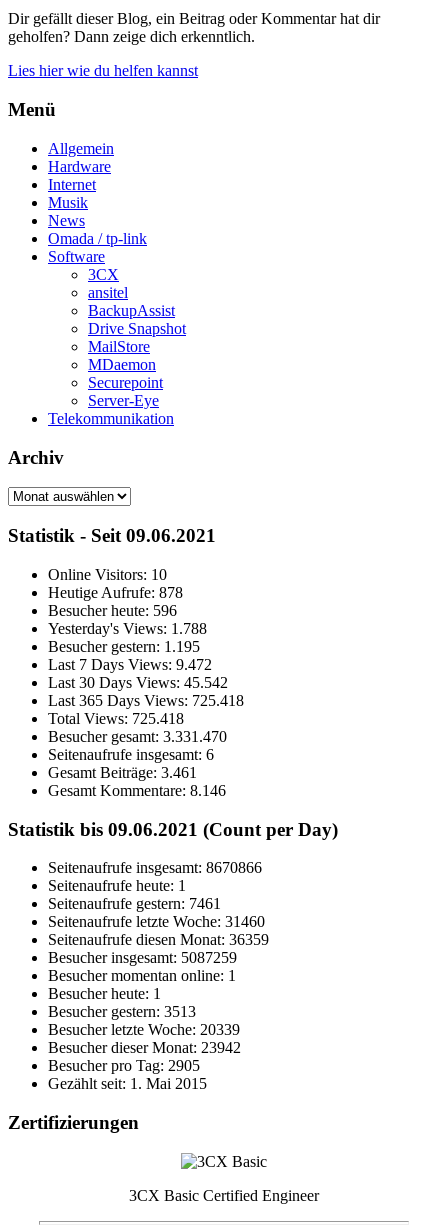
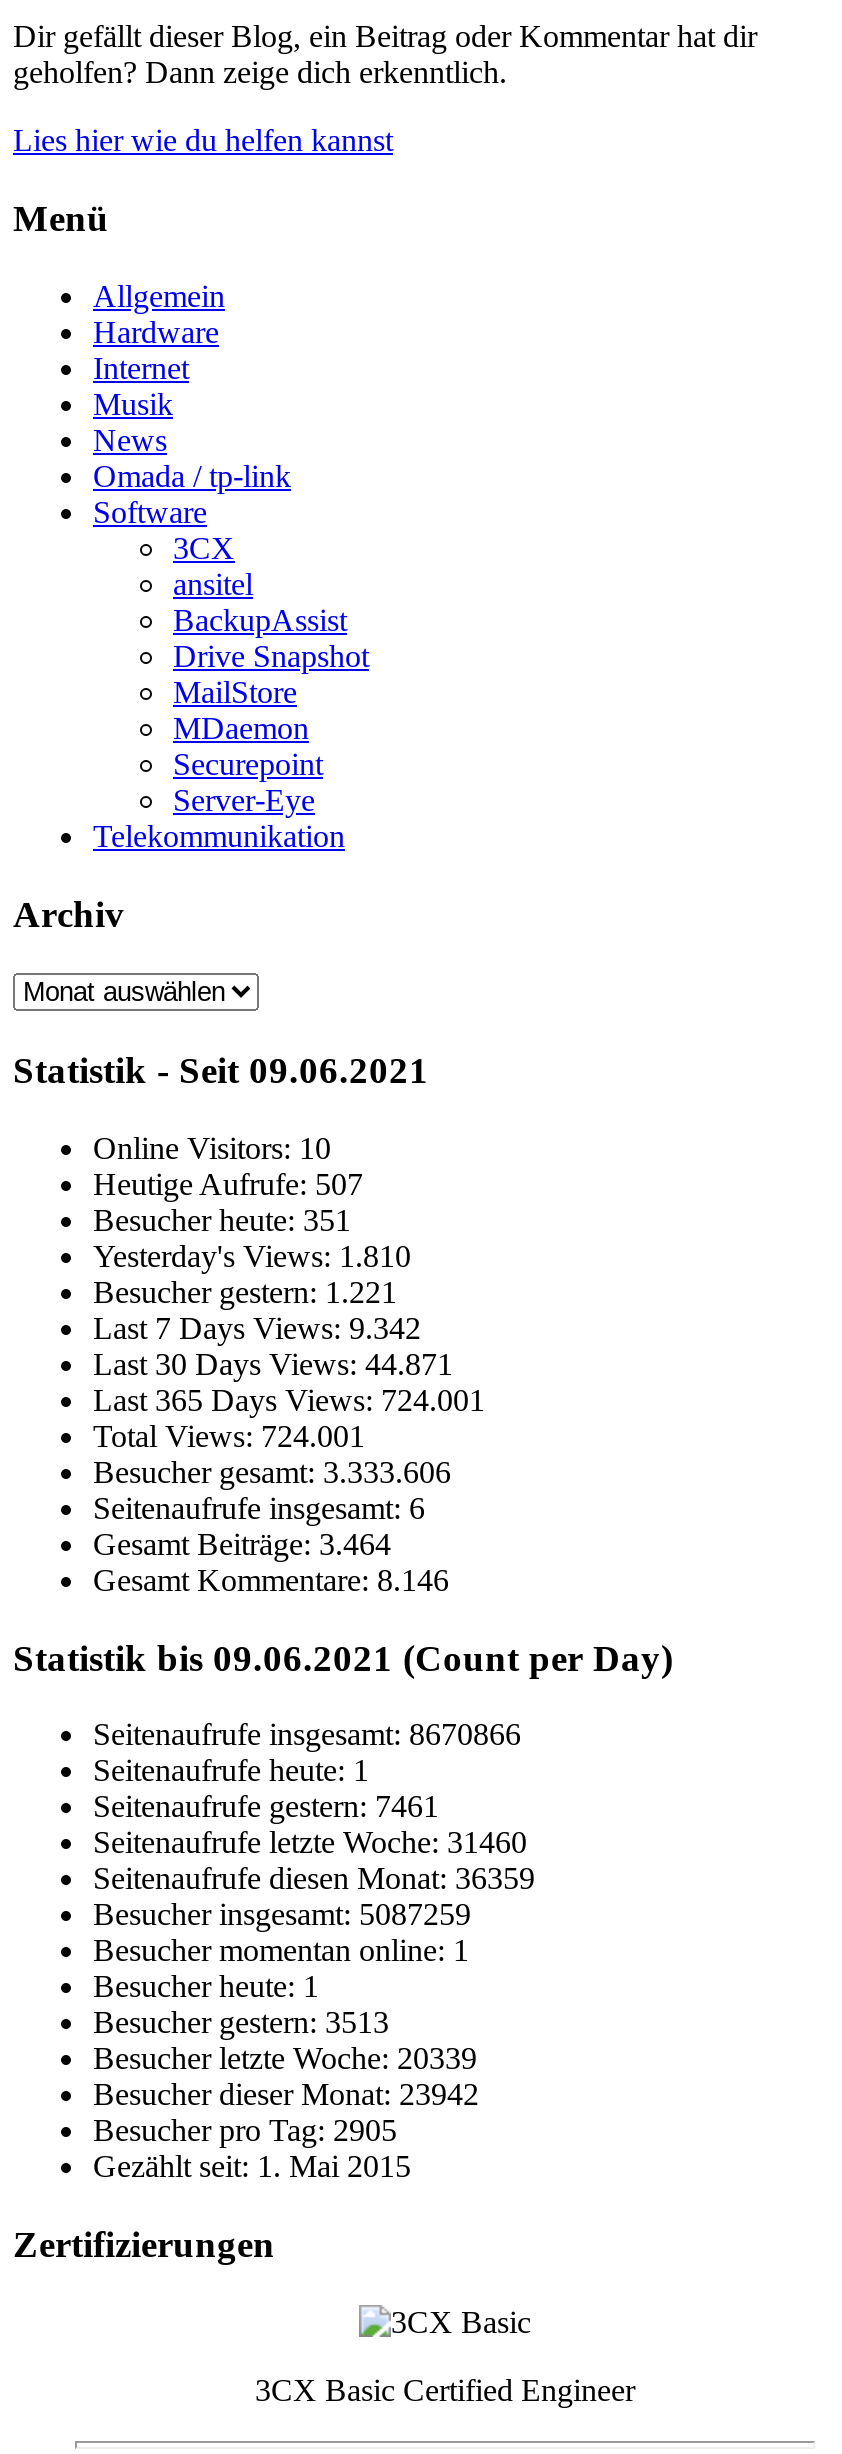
[48,584,183,601] Heutige Aufrufe: 878 -> [93,1167,363,1201] Heutige Aufrufe: 507
[48,602,177,619] Besucher heute: 596 -> [93,1203,351,1237] Besucher heute: 351
[48,620,207,637] Yesterday's Views: 1.788 -> [93,1239,411,1273] Yesterday's Views: 1.810
[48,638,200,655] Besucher gestern: 1.195 -> [93,1275,397,1309] Besucher gestern: 1.221
[48,656,212,673] Last 7 Days Views: 9.472 -> [93,1311,421,1345] Last 7 Days Views: 9.342
[48,674,228,691] Last 30 Days Views: 45.542 -> [93,1347,453,1381] Last 30 Days Views: 44.871
[48,692,244,709] Last 365 Days Views: 725.418 -> [93,1383,485,1417] Last 365 Days Views: 724.001
[48,710,184,727] Total Views: 725.418 -> [93,1419,365,1453] Total Views: 724.001
[48,728,227,745] Besucher gesamt: 3.331.470 -> [93,1455,451,1489] Besucher gesamt: 3.333.606
[48,764,197,781] Gesamt Beiträge:3.461 -> [93,1527,391,1561] Gesamt Beiträge:3.464

